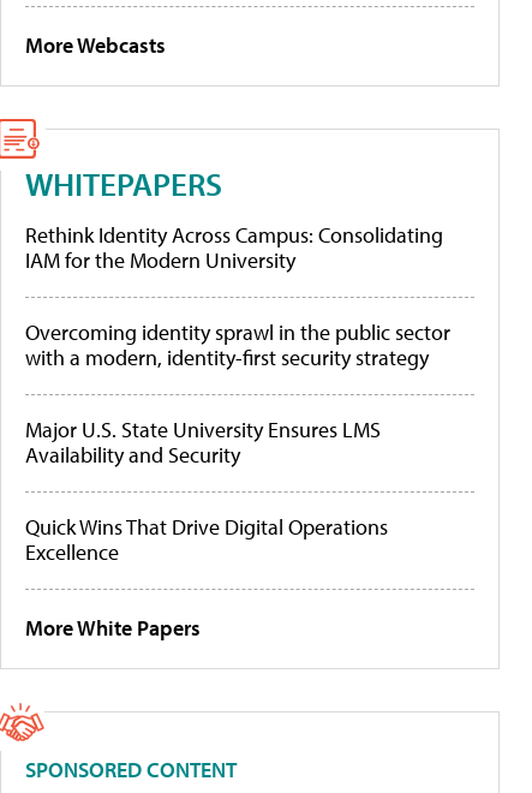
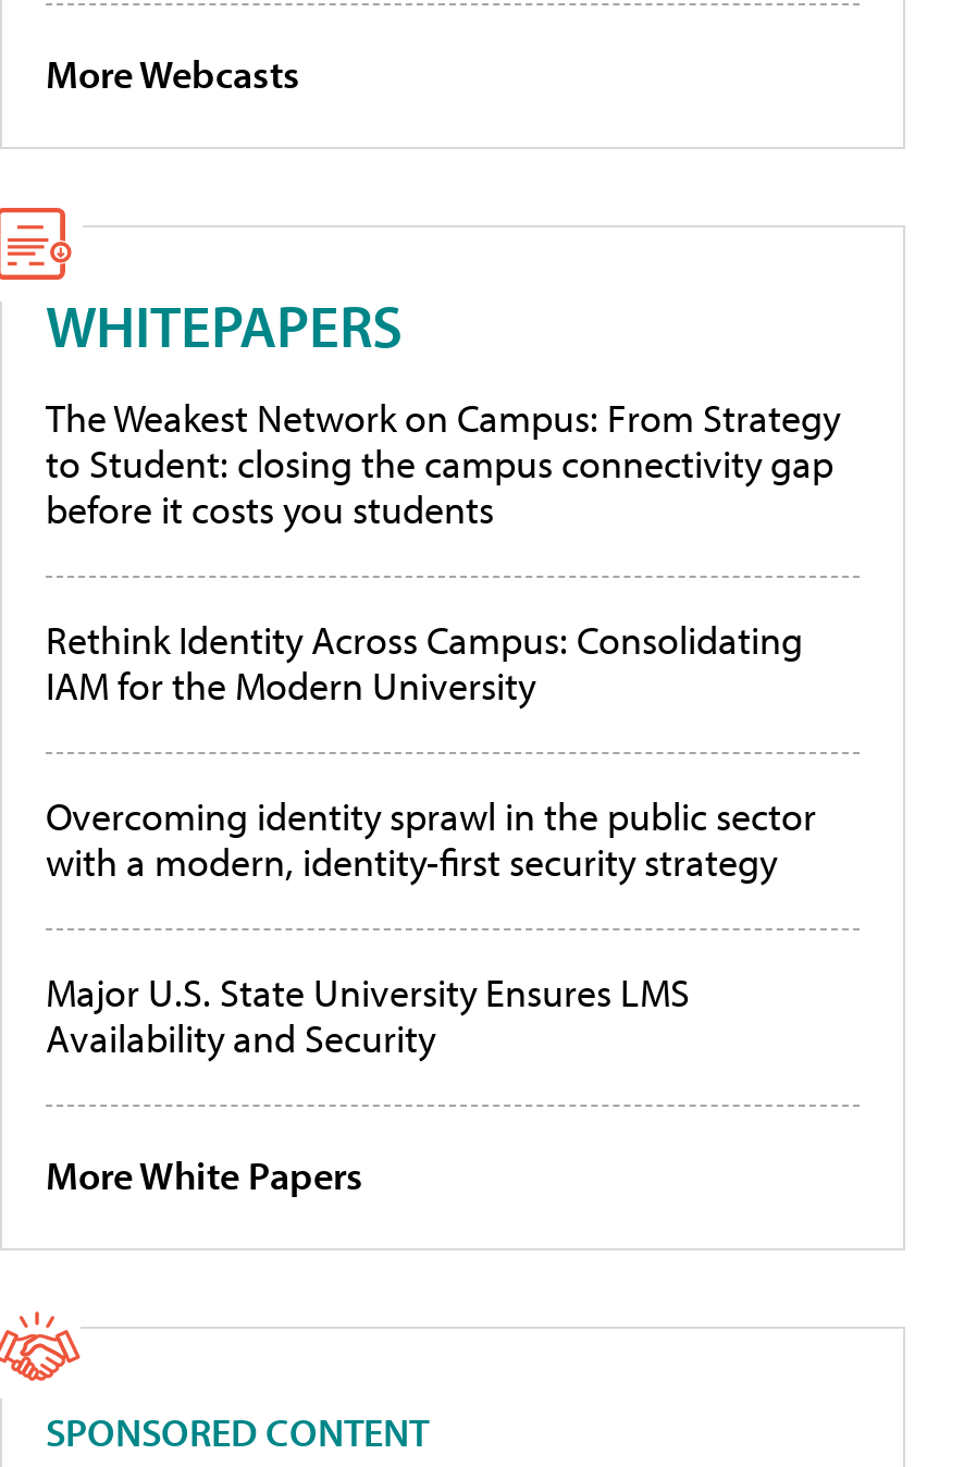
none -> [46,393,840,534] The Weakest Network on Campus: From Strategy | to Student: closing the campus connectivity gap | before it costs you students
moved [25,221,450,468] -> [46,615,816,1063]: Rethink Identity Across Campus: Consolidating | IAM for the Modern University | Overcoming identity sprawl in the public sector | with a modern, identity-first security strategy | Major U.S. State University Ensures LMS | Availability and Security
[25,513,388,566] Quick Wins That Drive Digital Operations | Excellence -> none

